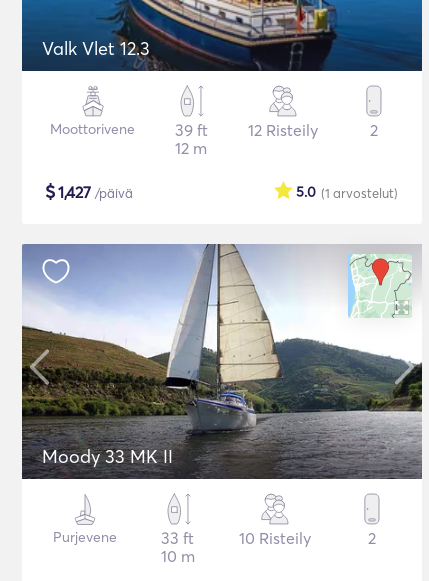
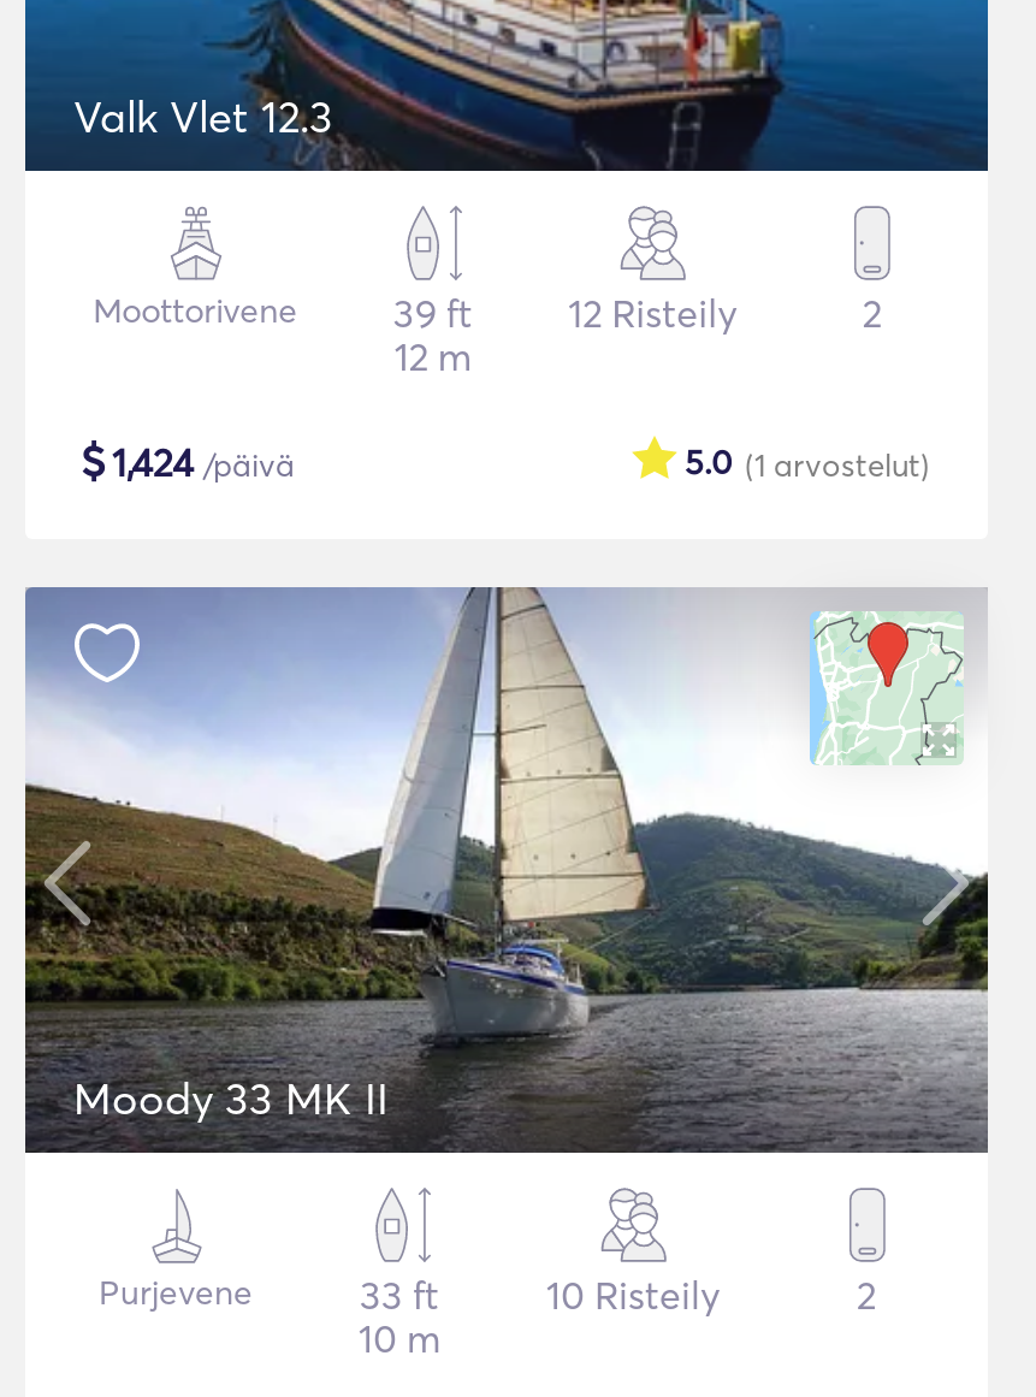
[45,180,133,203] $1,427 /päivä -> [81,433,295,489] $1,424 /päivä

